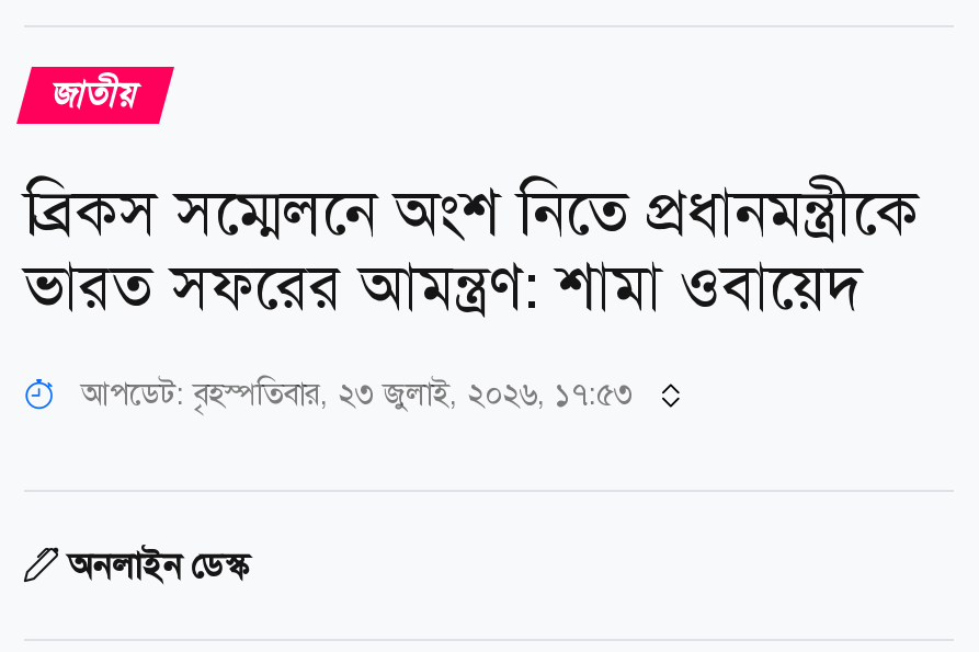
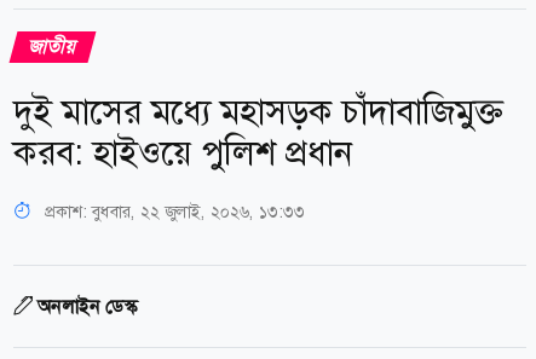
[24,173,919,329] ব্রিকস সম্মেলনে অংশ নিতে প্রধানমন্ত্রীকে | ভারত সফরের আমন্ত্রণ: শামা ওবায়েদ -> [13,89,503,175] দুই মাসের মধ্যে মহাসড়ক চাঁদাবাজিমুক্ত | করব: হাইওয়ে পুলিশ প্রধান
[81,375,634,414] আপডেট: বৃহস্পতিবার, ২৩ জুলাই, ২০২৬, ১৭:৫৩ -> [40,200,305,222] প্রকাশ: বুধবার, ২২ জুলাই, ২০২৬, ১৩:৩৩

